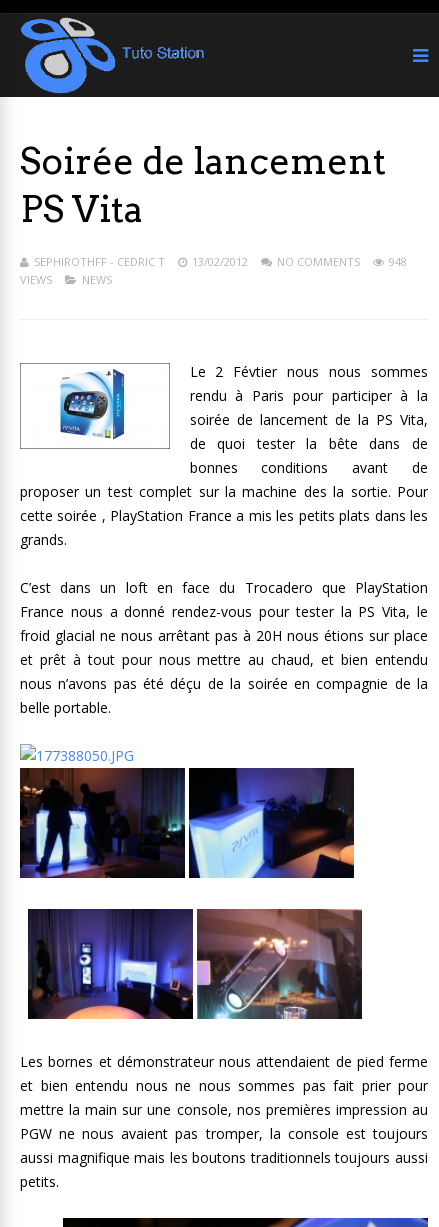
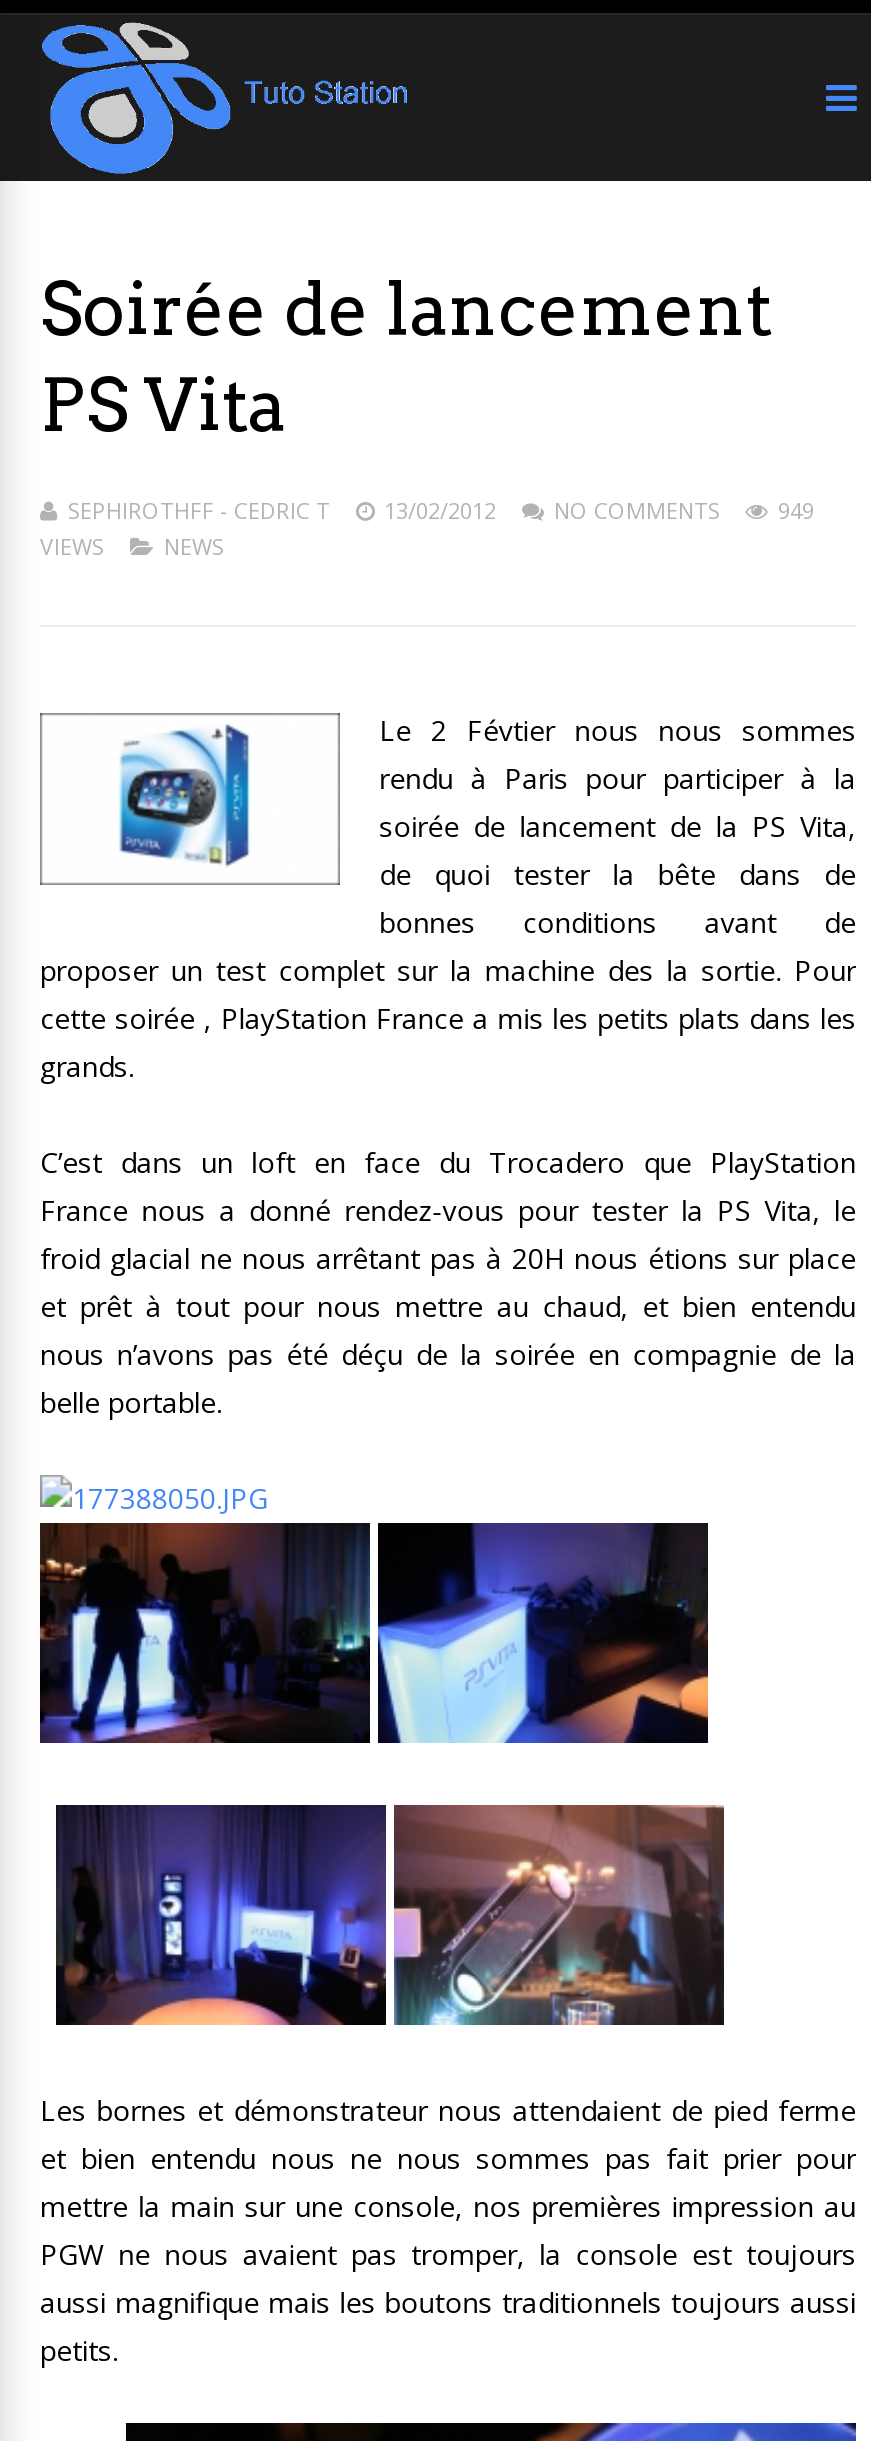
[34,254,407,269] SEPHIROTHFF - CEDRIC T 13/02/2012 NO COMMENTS 948 -> [68,495,814,525] SEPHIROTHFF - CEDRIC T 13/02/2012 NO COMMENTS 949

